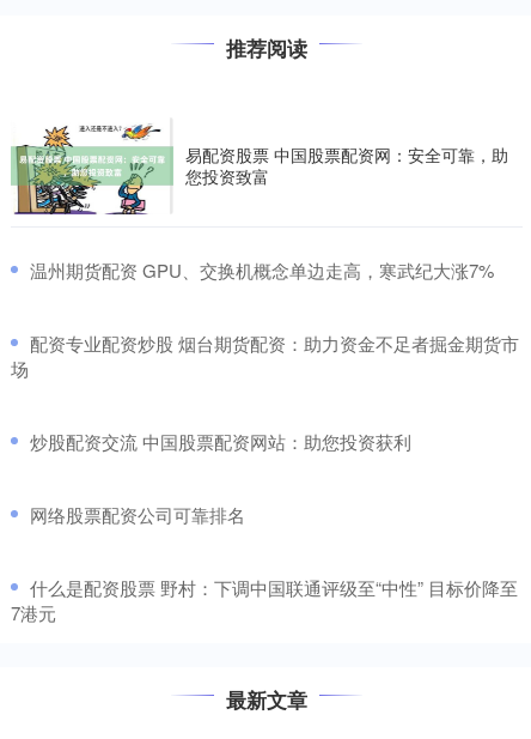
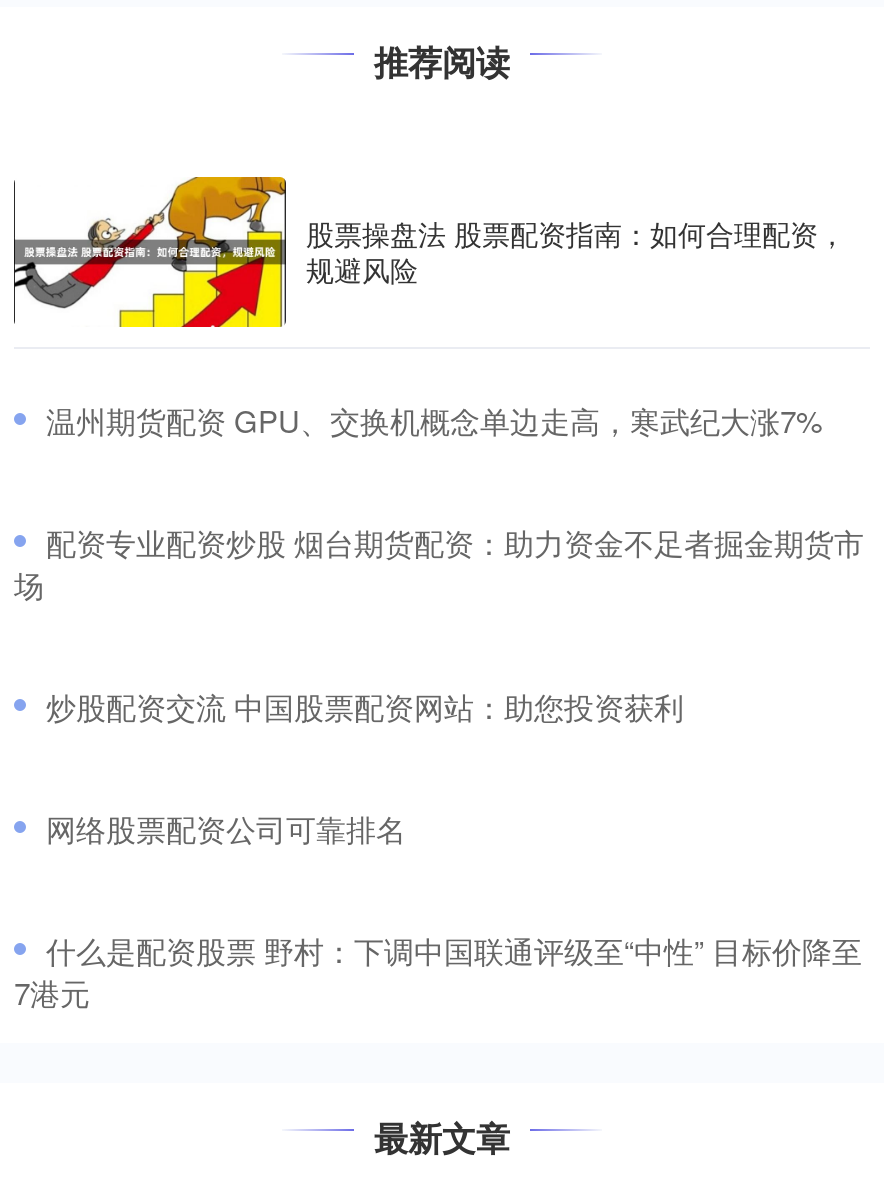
[11,123,508,216] [image] | 易配资股票 中国股票配资网：安全可靠，助 | 您投资致富 -> [12,175,846,329] [image] | 股票操盘法 股票配资指南：如何合理配资， | 规避风险

